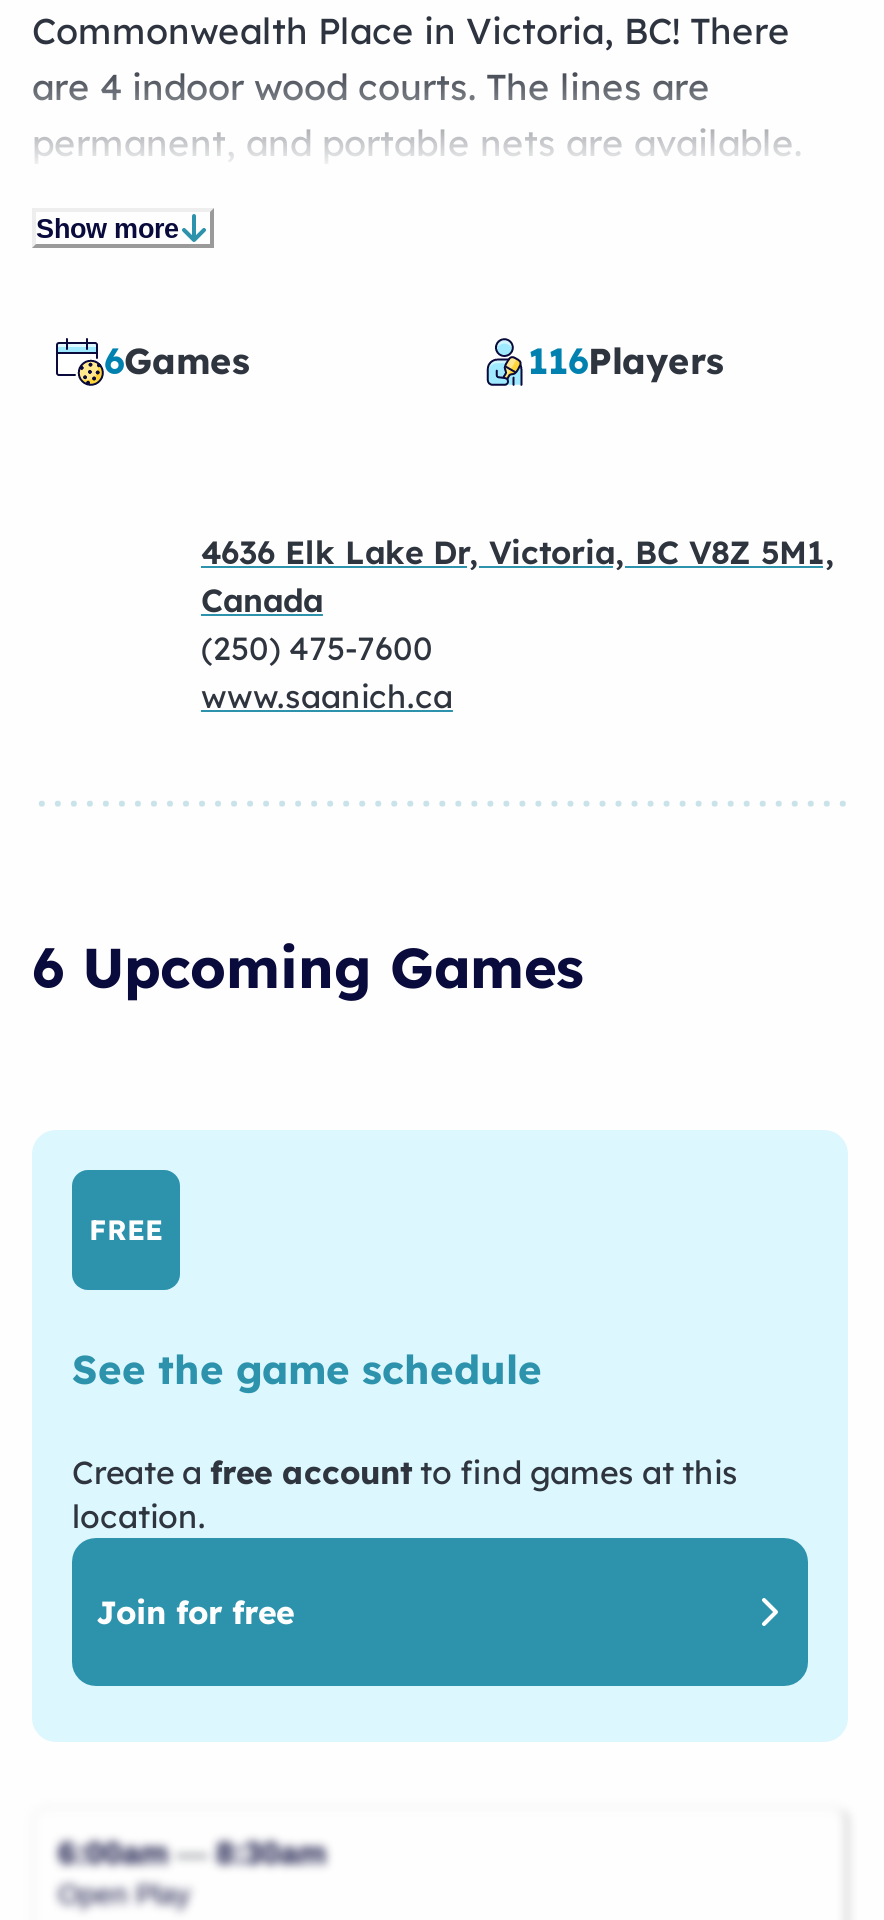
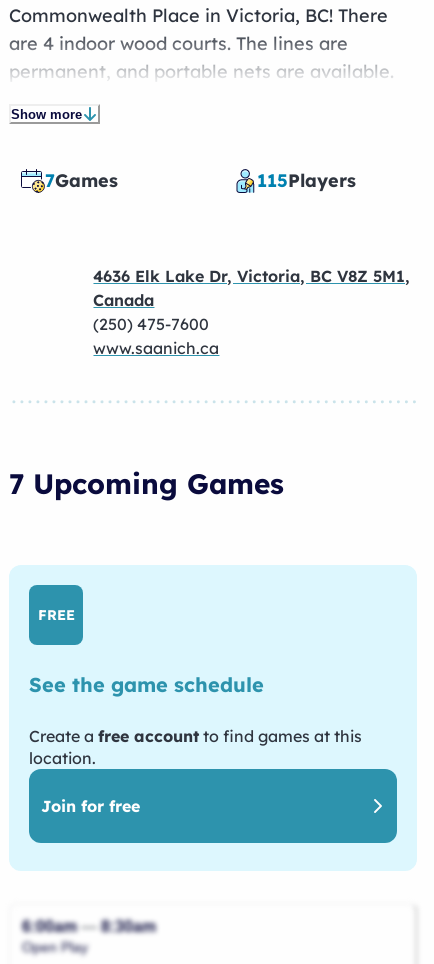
[104,338,250,384] 6Games -> [45,169,118,192] 7Games
[528,338,724,384] 116Players -> [257,169,356,192] 115Players
[32,932,584,1002] 6 Upcoming Games -> [9,466,284,501] 7 Upcoming Games

